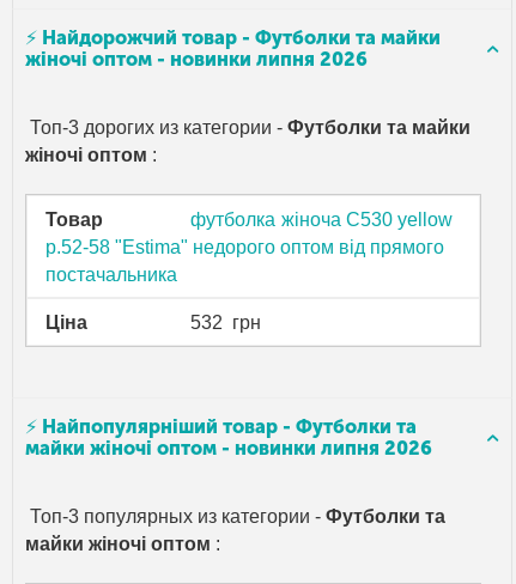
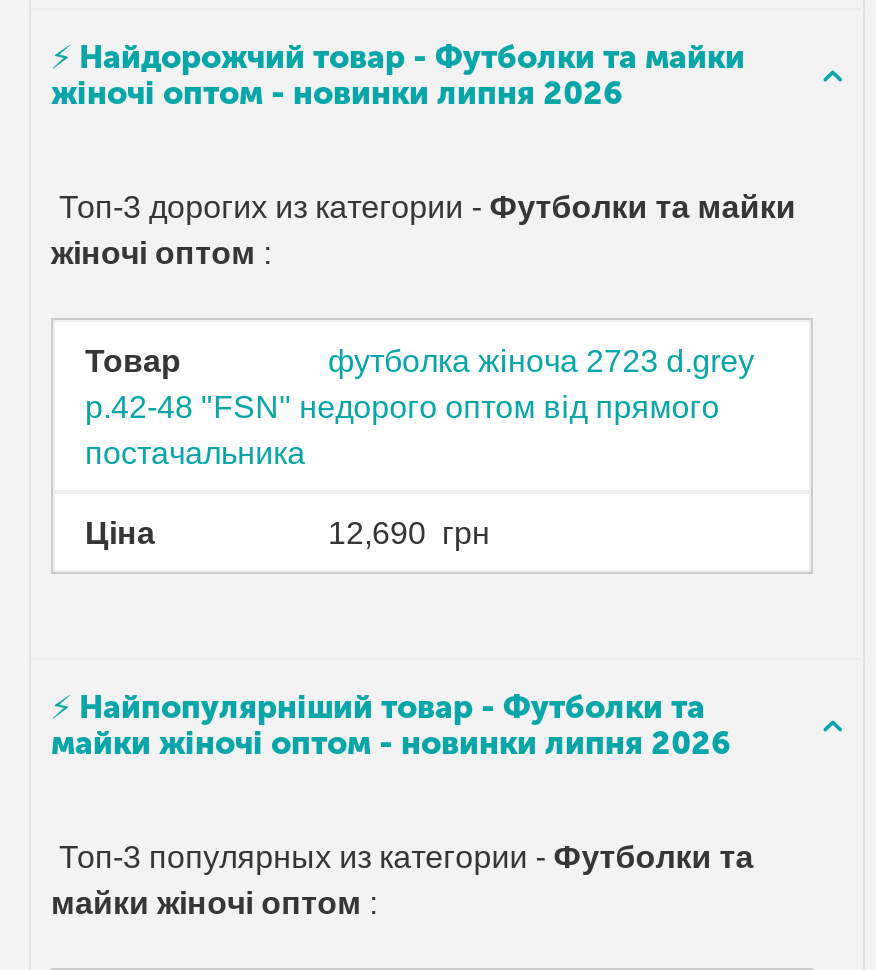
[191,209,452,230] футболка жіноча C530 yellow -> [328,344,754,378] футболка жіноча 2723 d.grey
[45,237,445,257] р.52-58 "Estima" недорого оптом від прямого -> [85,390,720,424] р.42-48 "FSN" недорого оптом від прямого
[191,312,262,332] 532 грн -> [328,516,490,550] 12,690 грн

